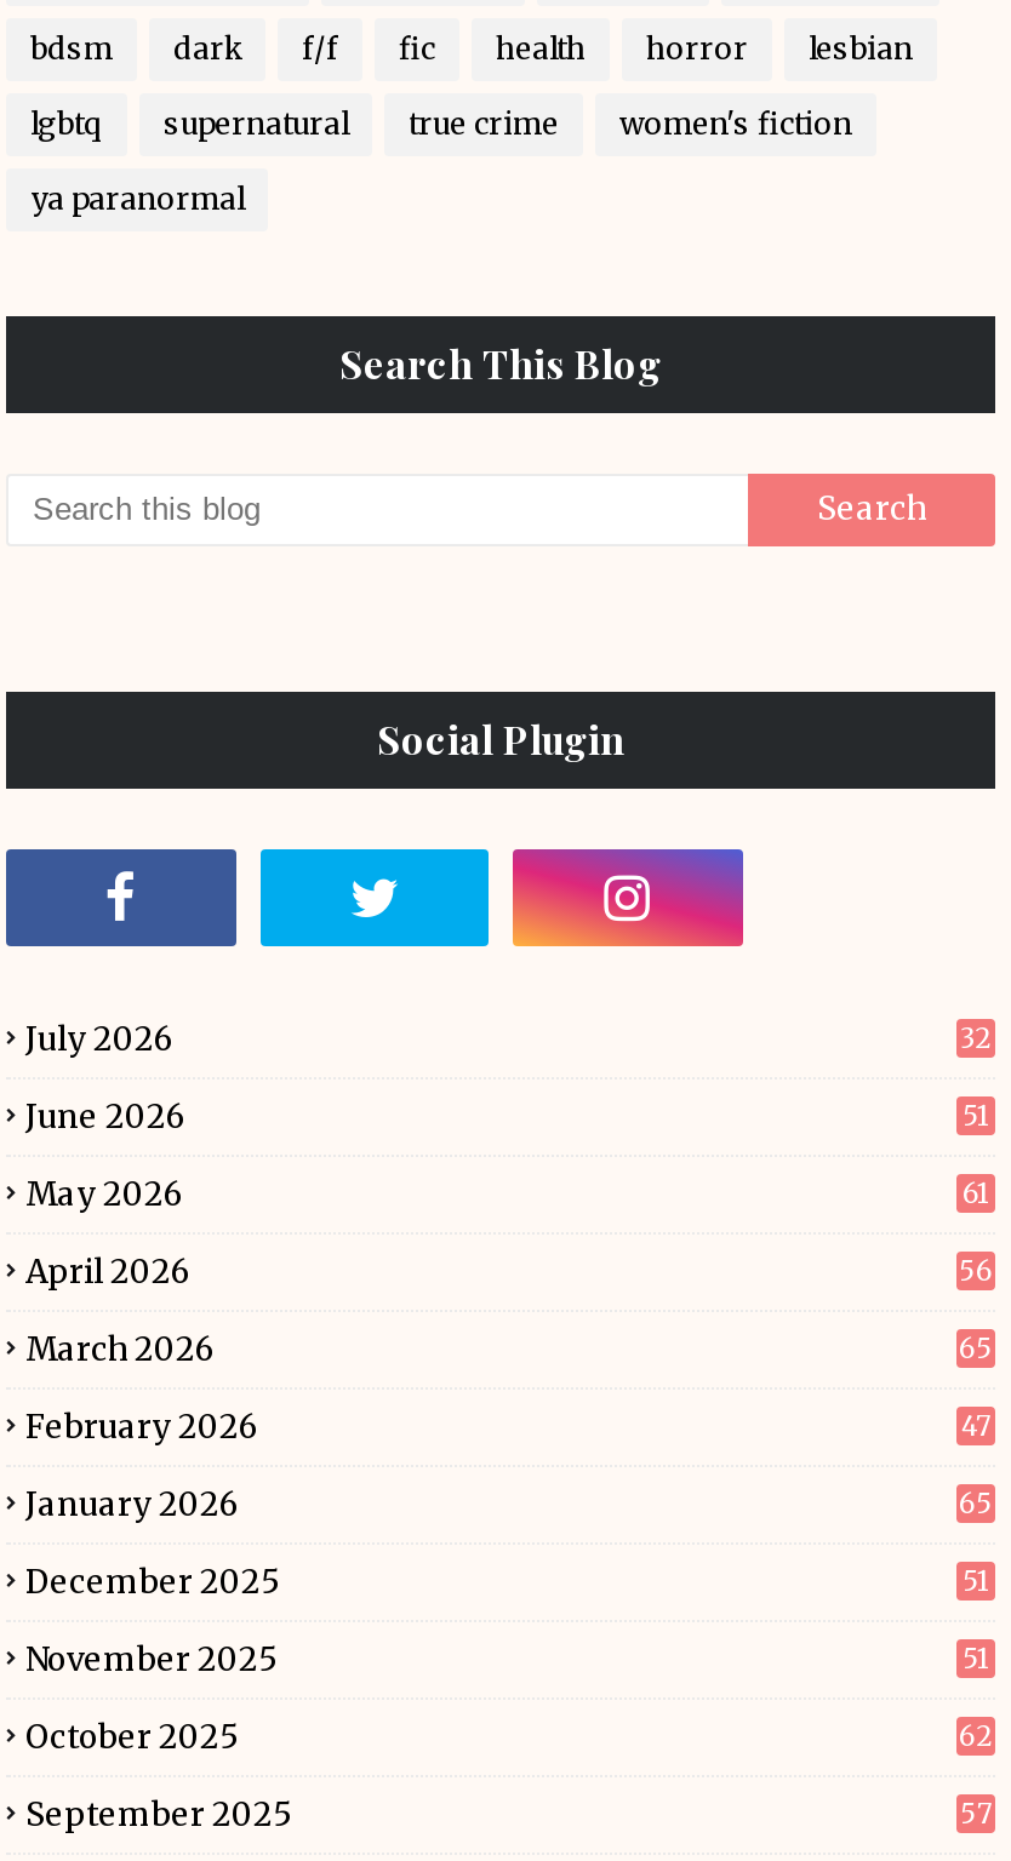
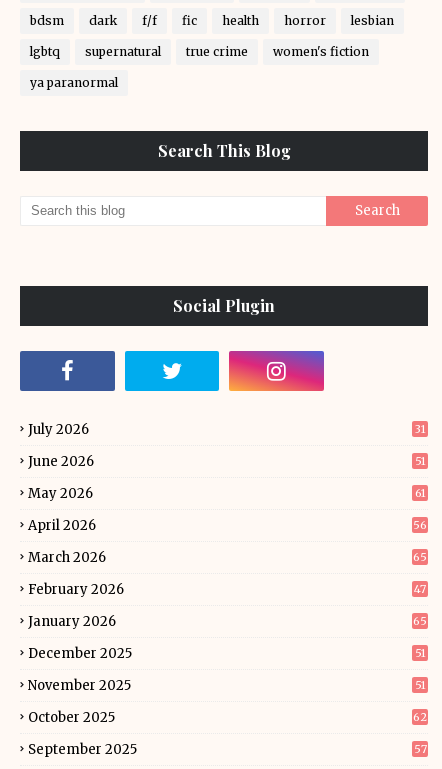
[960,1021,992,1055] 32 -> [414,422,425,436] 31

